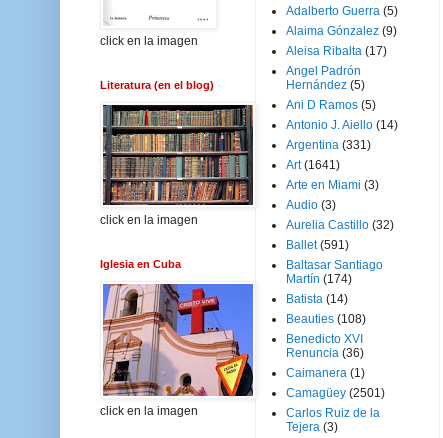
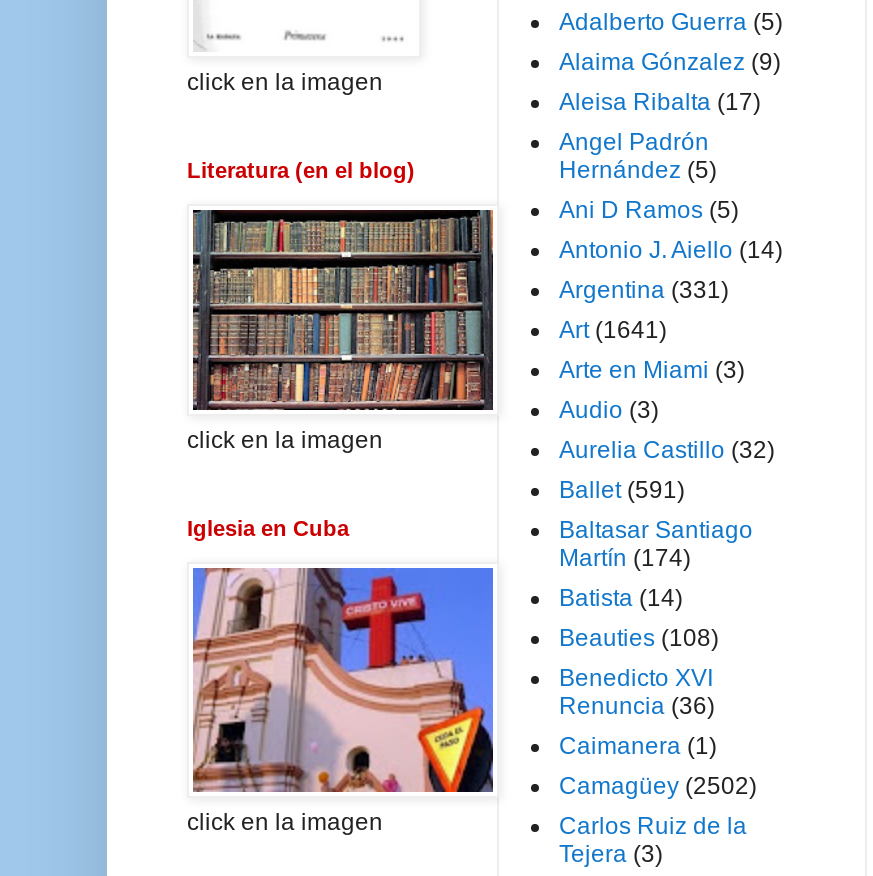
[286,386,385,400] Camagüey (2501) -> [559,772,757,800] Camagüey (2502)

